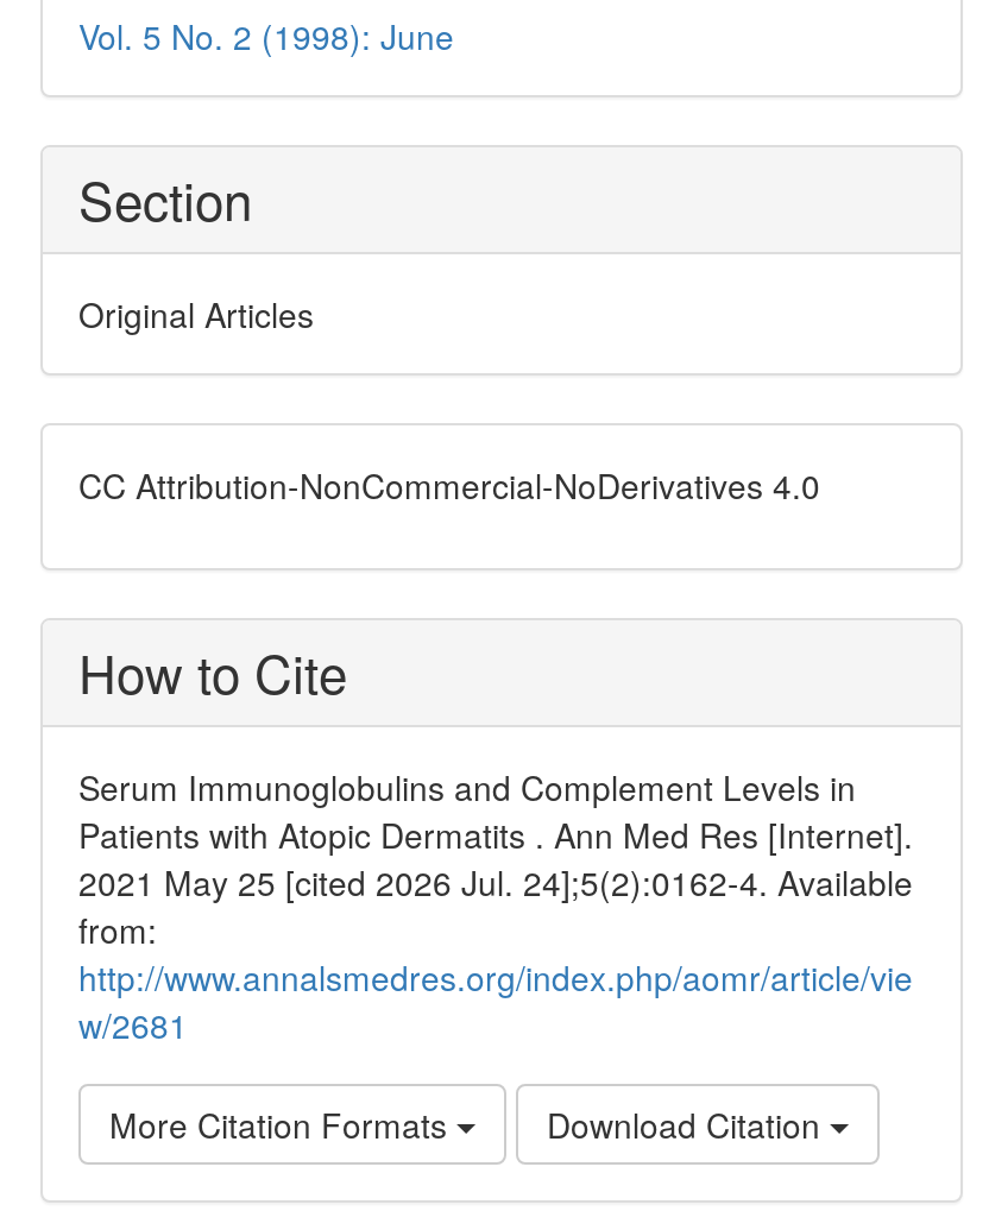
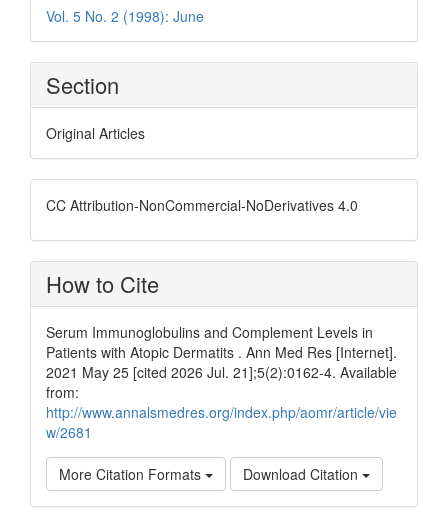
[78,858,913,906] 2021 May 25 [cited 2026 Jul. 24];5(2):0162-4. Available -> [46,362,397,382] 2021 May 25 [cited 2026 Jul. 21];5(2):0162-4. Available

